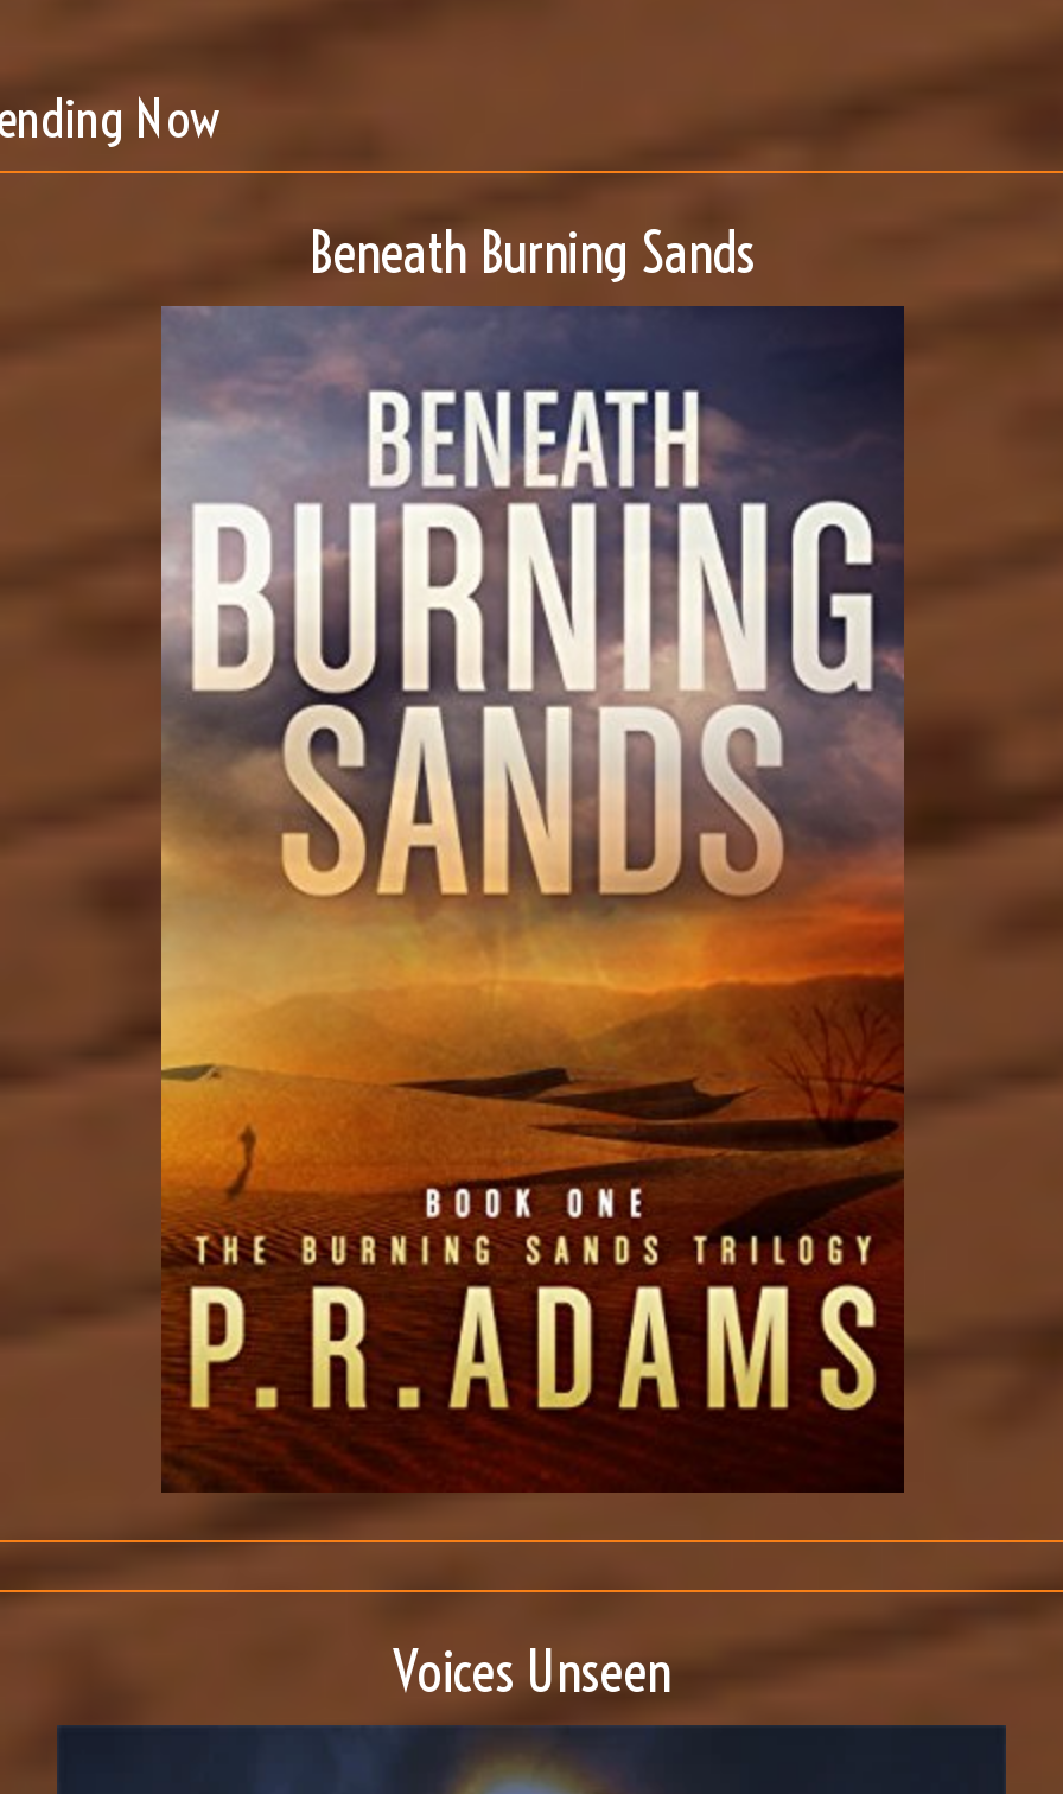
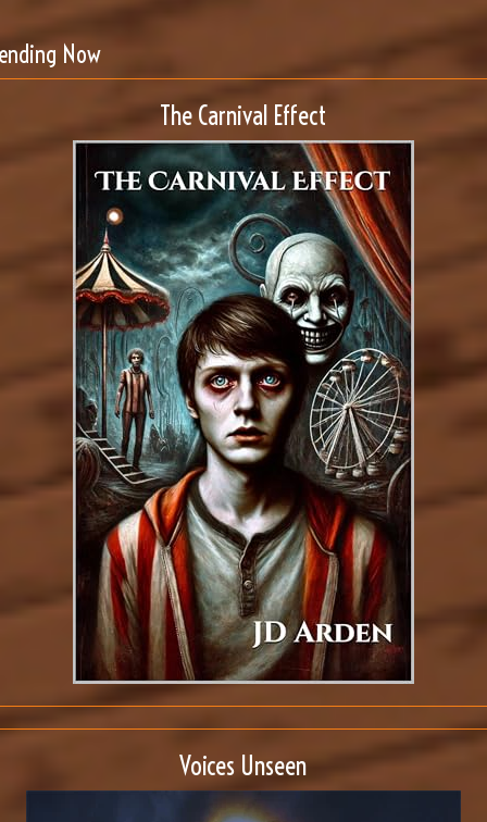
[308,219,755,288] Beneath Burning Sands -> [160,100,327,132] The Carnival Effect
[159,304,906,1495] [image] -> [72,139,415,685] [image]

